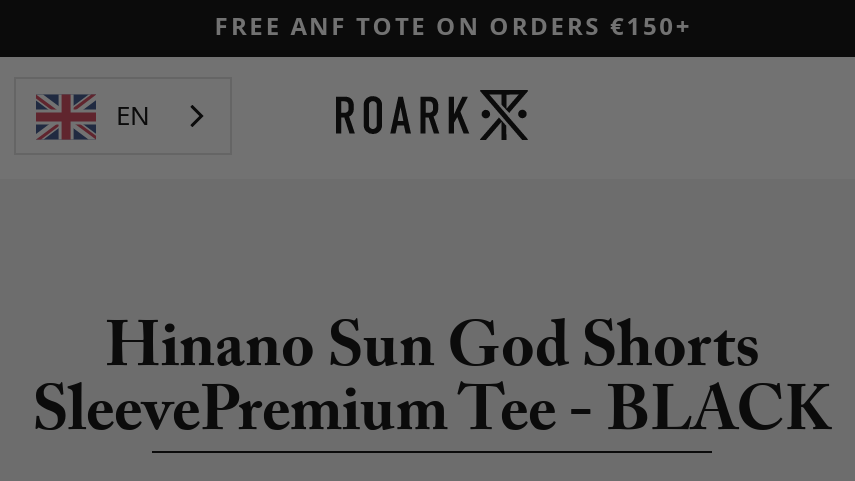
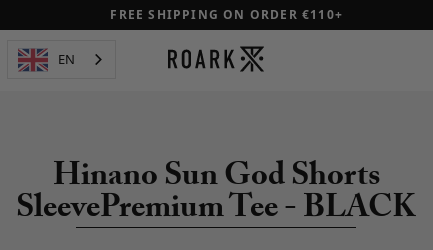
[214,9,692,43] FREE ANF TOTE ON ORDERS €150+ -> [110,6,343,23] FREE SHIPPING ON ORDER €110+

